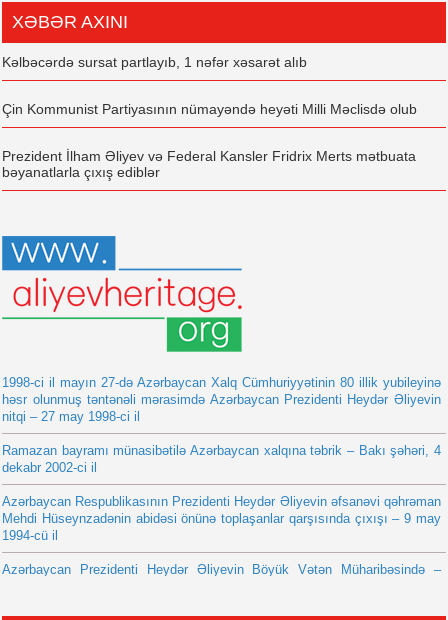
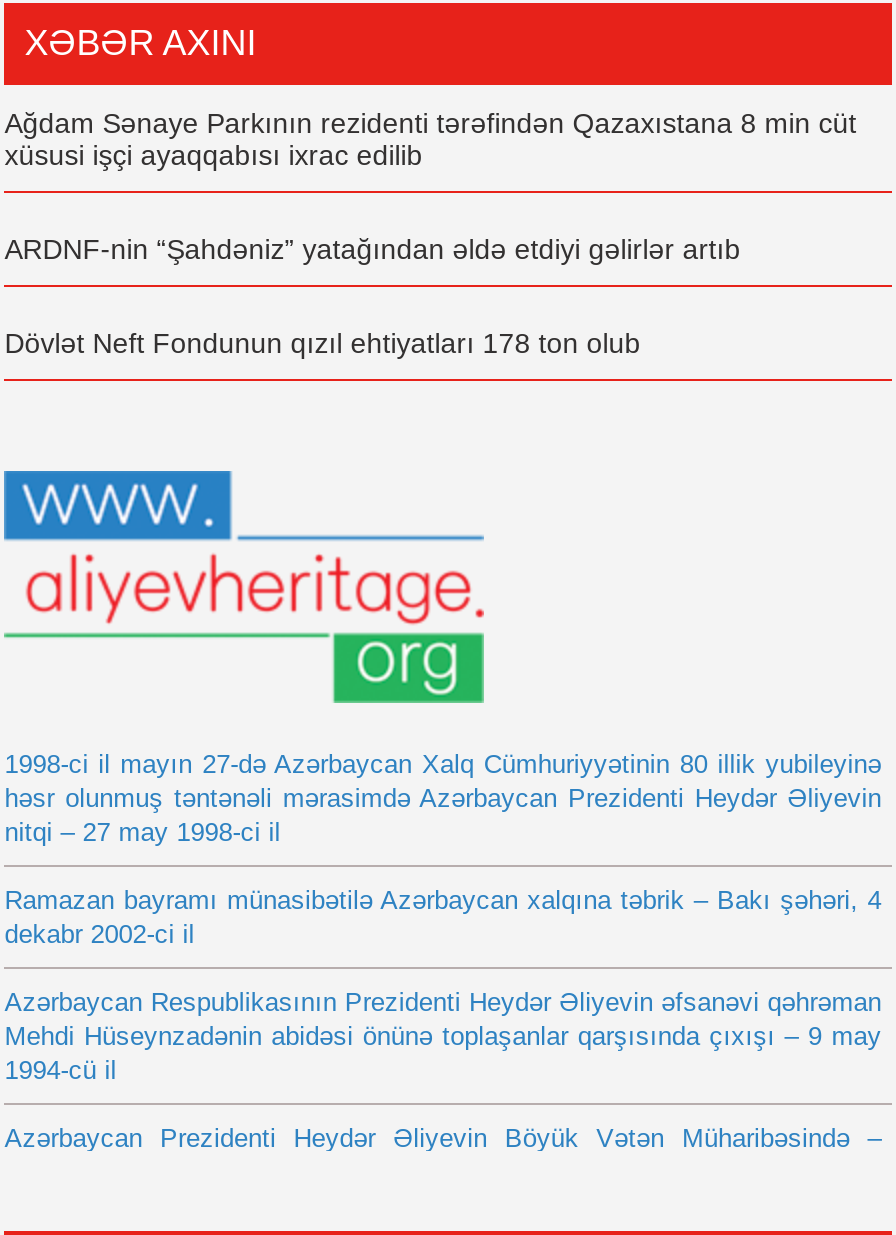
[2,54,307,70] Kəlbəcərdə sursat partlayıb, 1 nəfər xəsarət alıb -> [4,107,856,171] Ağdam Sənaye Parkının rezidenti tərəfindən Qazaxıstana 8 min cüt | xüsusi işçi ayaqqabısı ixrac edilib
[2,101,417,117] Çin Kommunist Partiyasının nümayəndə heyəti Milli Məclisdə olub -> [4,233,740,265] ARDNF-nin “Şahdəniz” yatağından əldə etdiyi gəlirlər artıb
[2,148,416,180] Prezident İlham Əliyev və Federal Kansler Fridrix Merts mətbuata | bəyanatlarla çıxış ediblər -> [4,327,640,359] Dövlət Neft Fondunun qızıl ehtiyatları 178 ton olub

